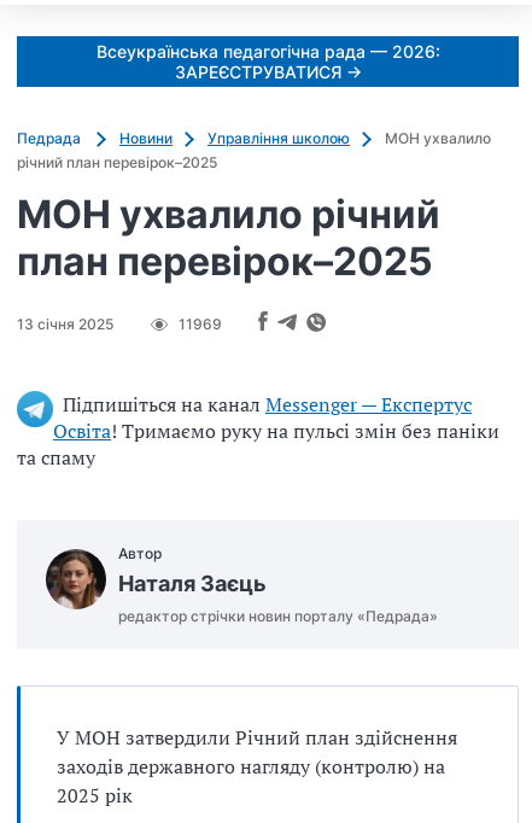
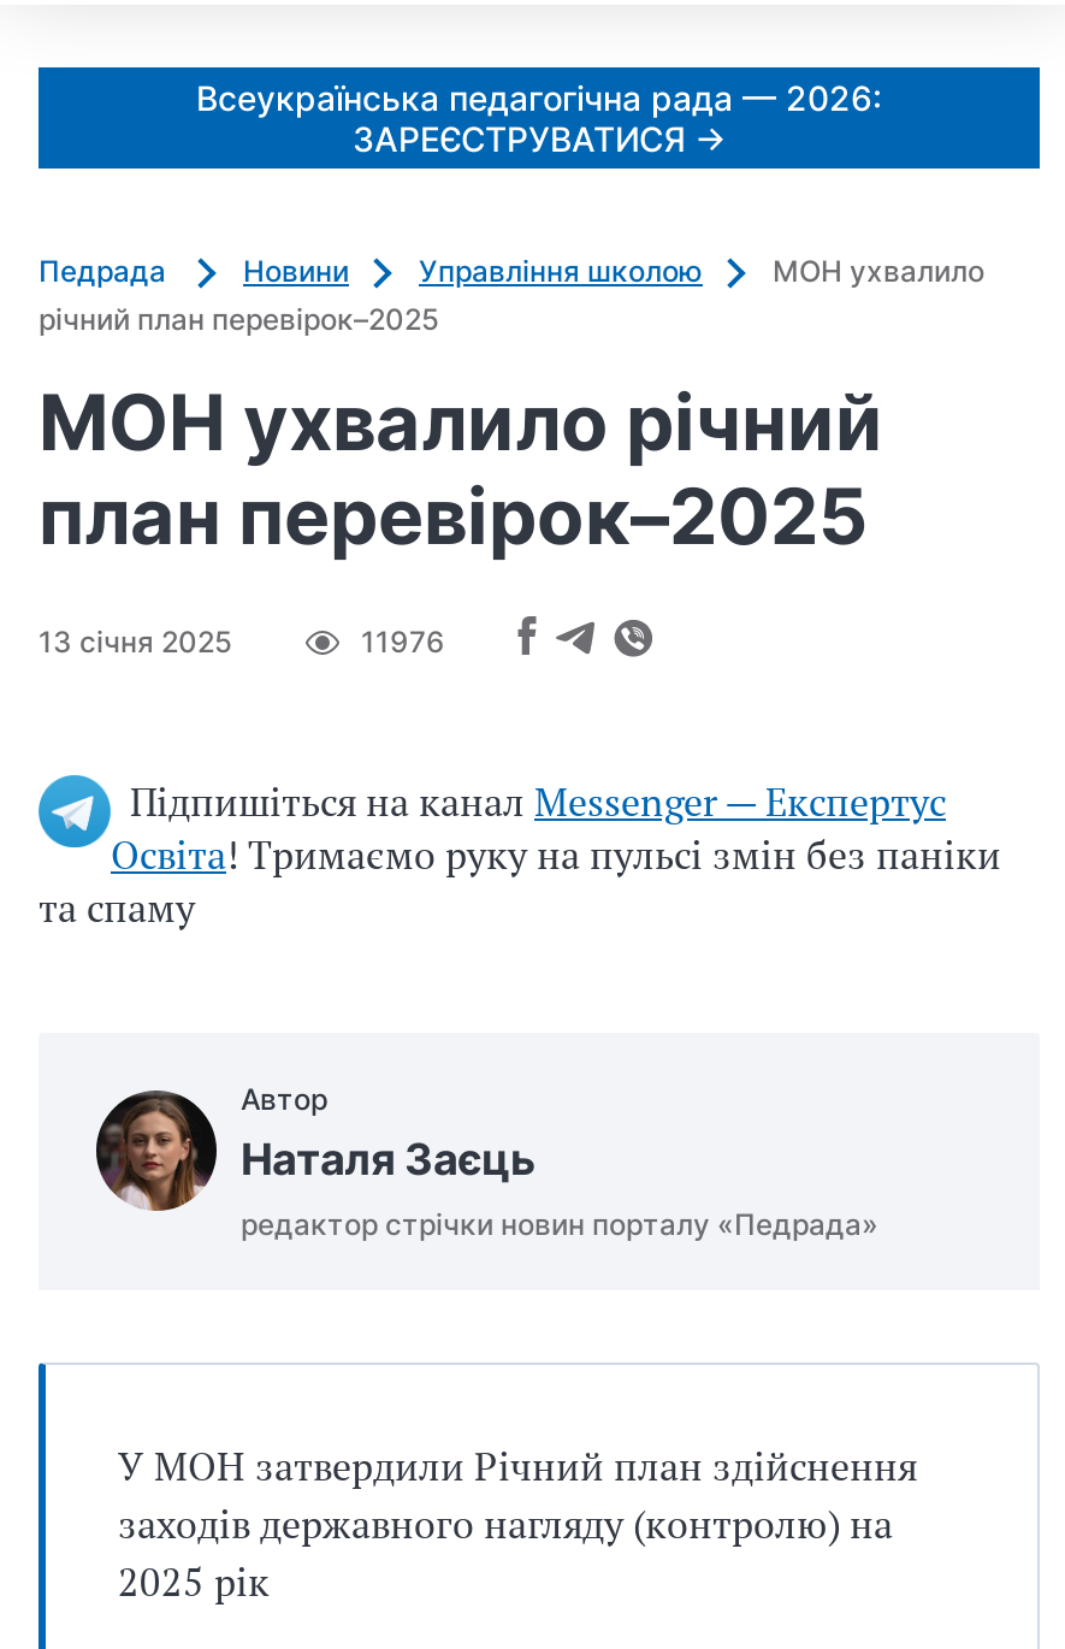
[179,315,222,333] 11969 -> [361,623,445,660] 11976

